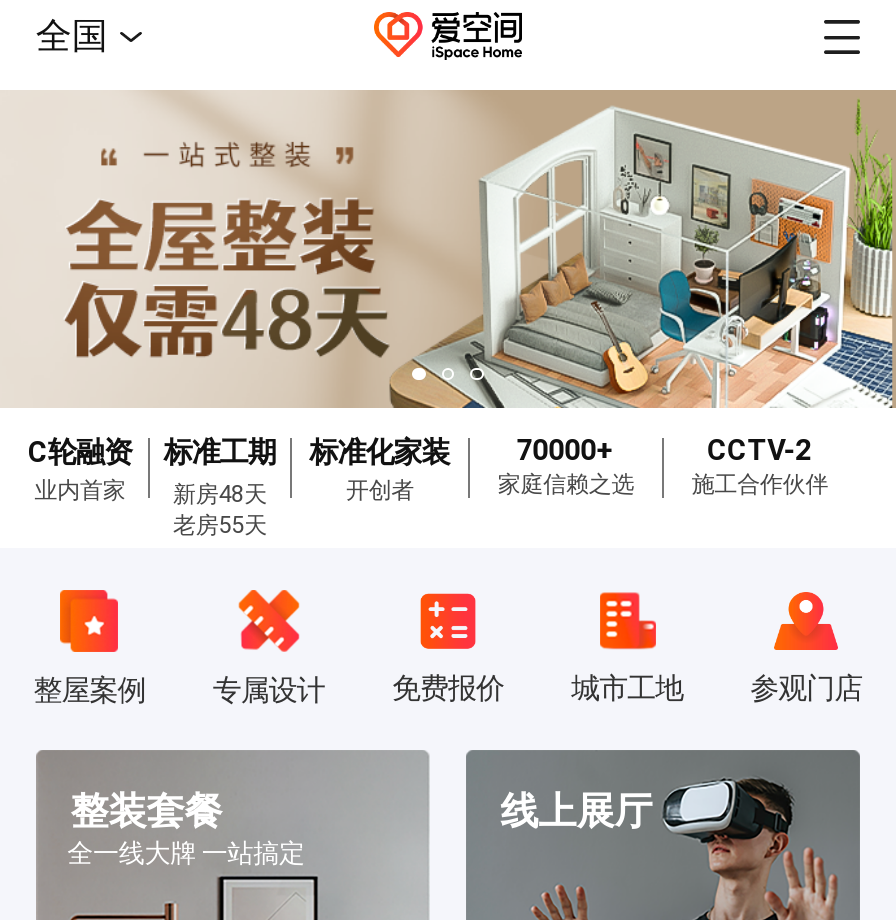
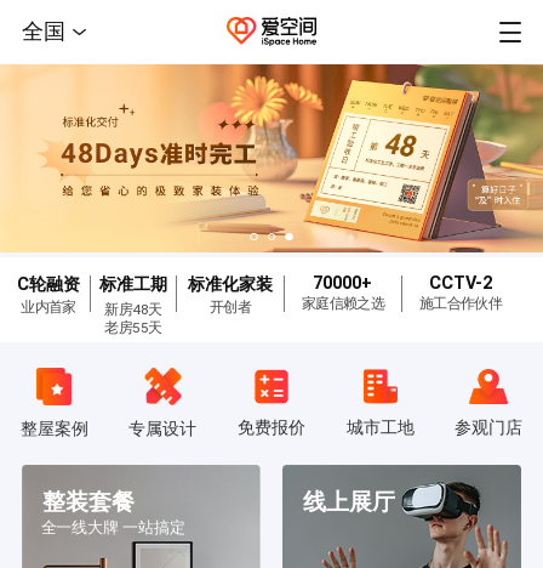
[6,90,890,410] [image] -> [4,64,539,257] [image]

